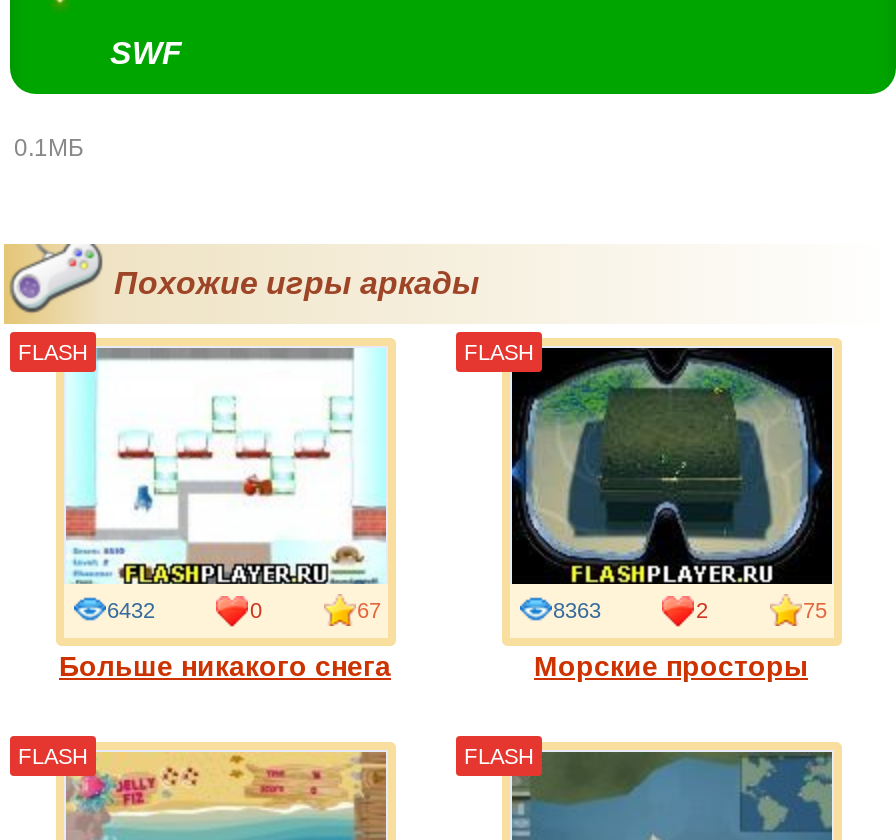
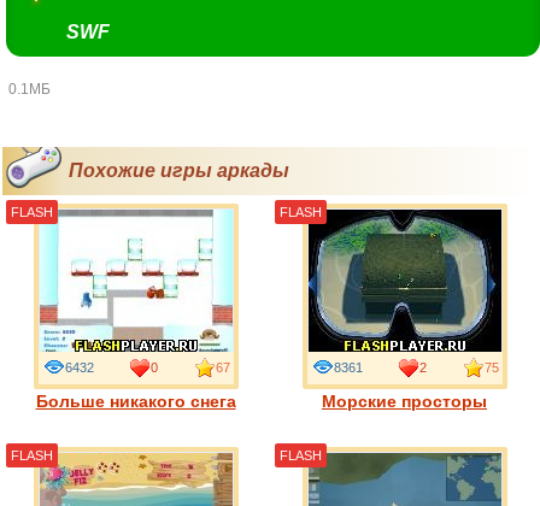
[553,598,601,622] 8363 -> [333,360,362,375] 8361

